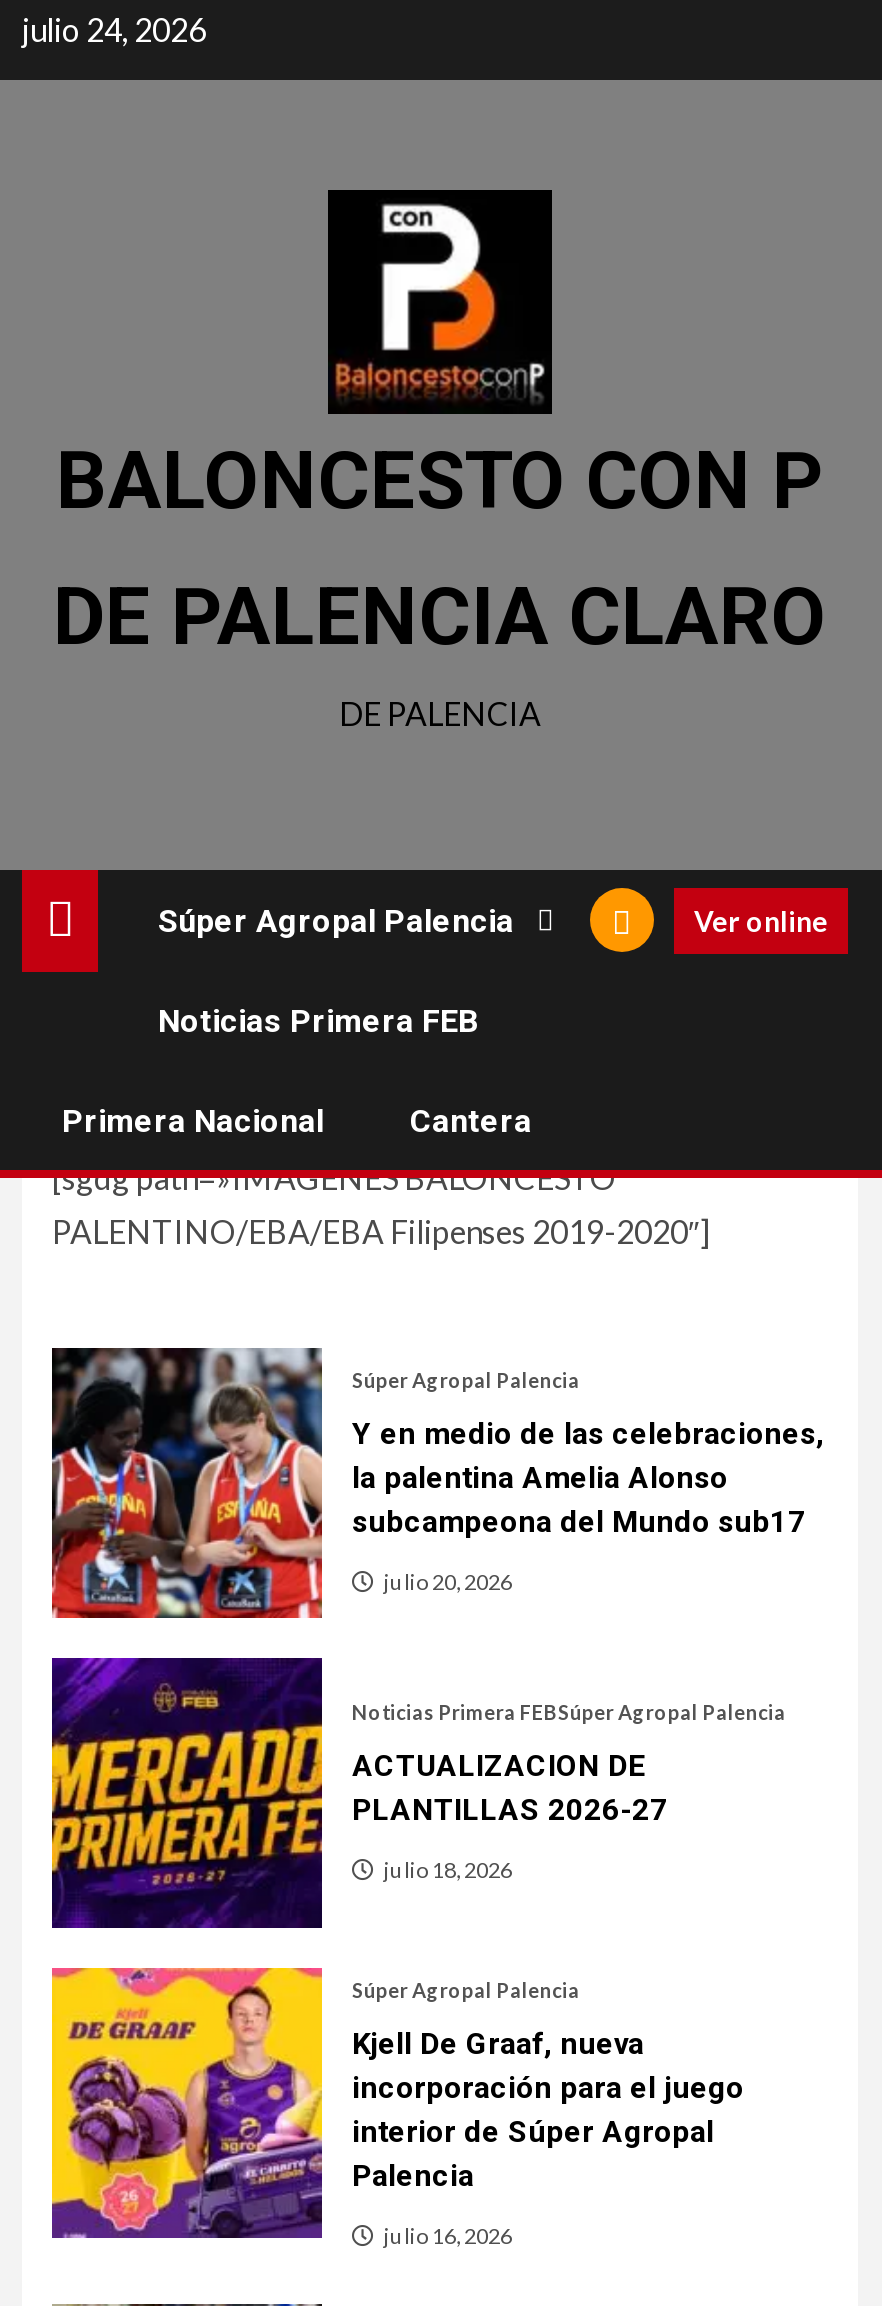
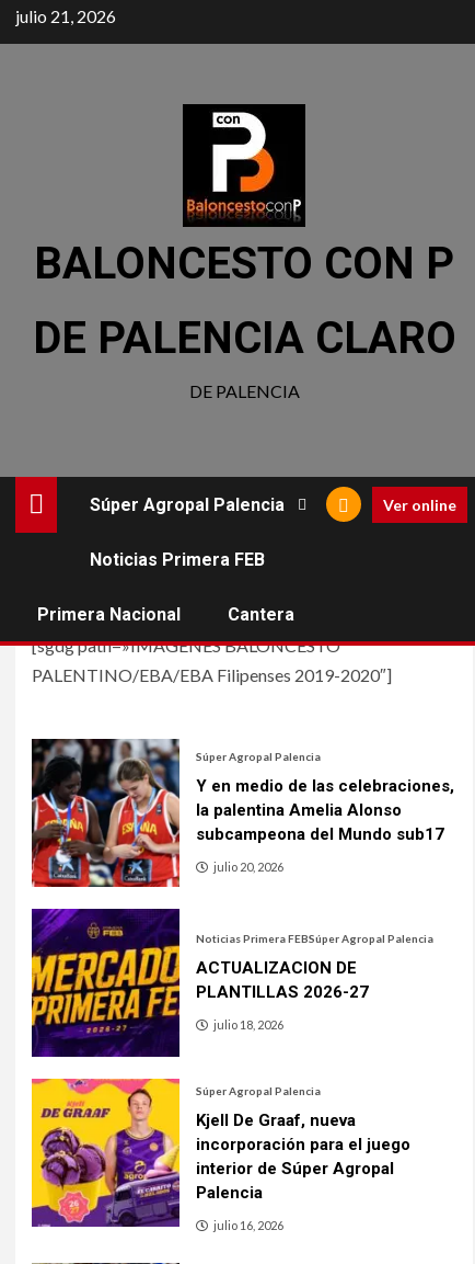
[22,10,206,48] julio 24, 2026 -> [15,6,116,27] julio 21, 2026

